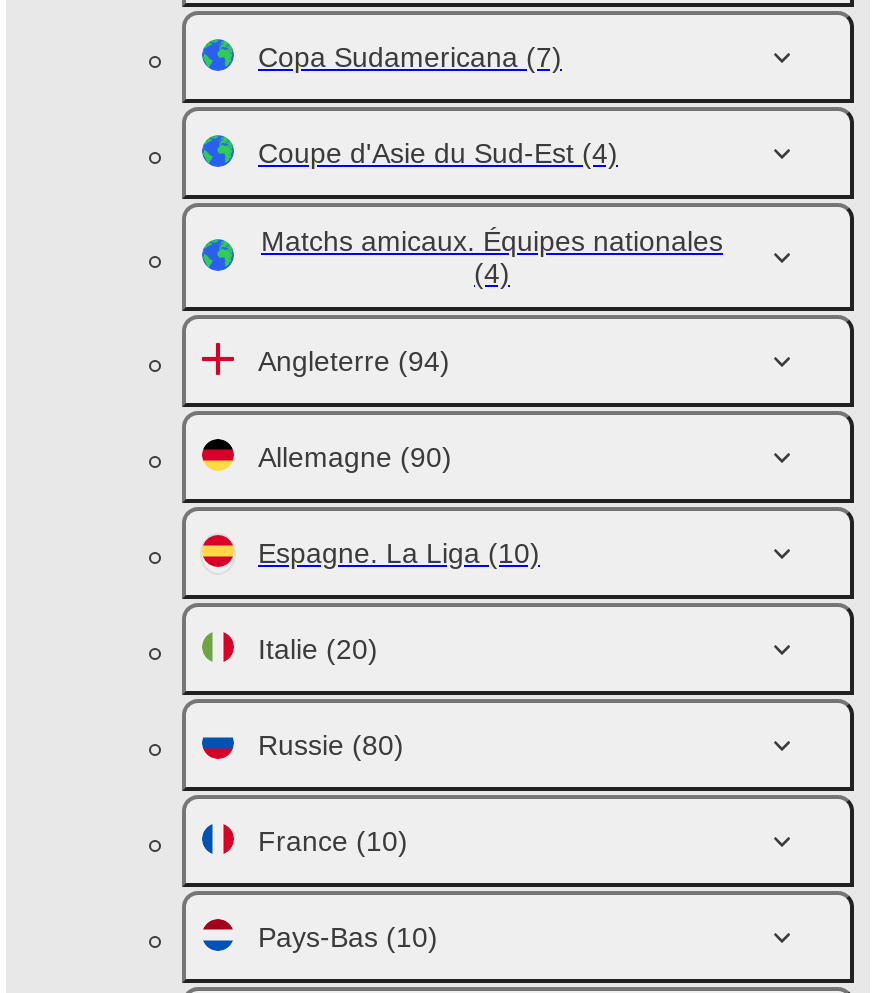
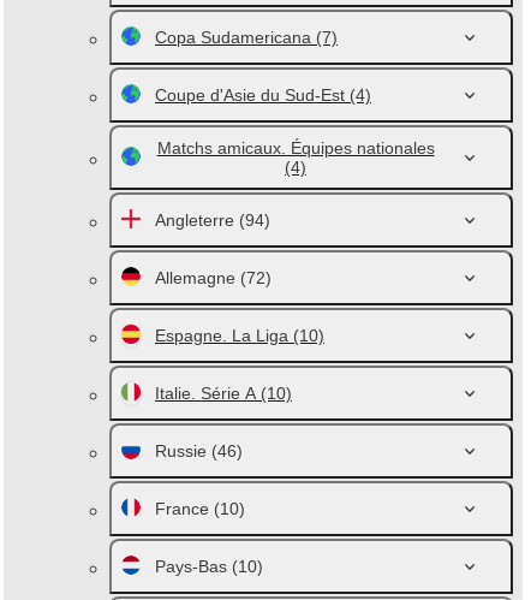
[258,441,452,473] Allemagne (90) -> [155,268,272,287] Allemagne (72)
[258,633,378,665] Italie (20) -> [155,384,292,403] Italie. Série A (10)
[258,729,404,761] Russie (80) -> [155,441,243,461] Russie (46)

